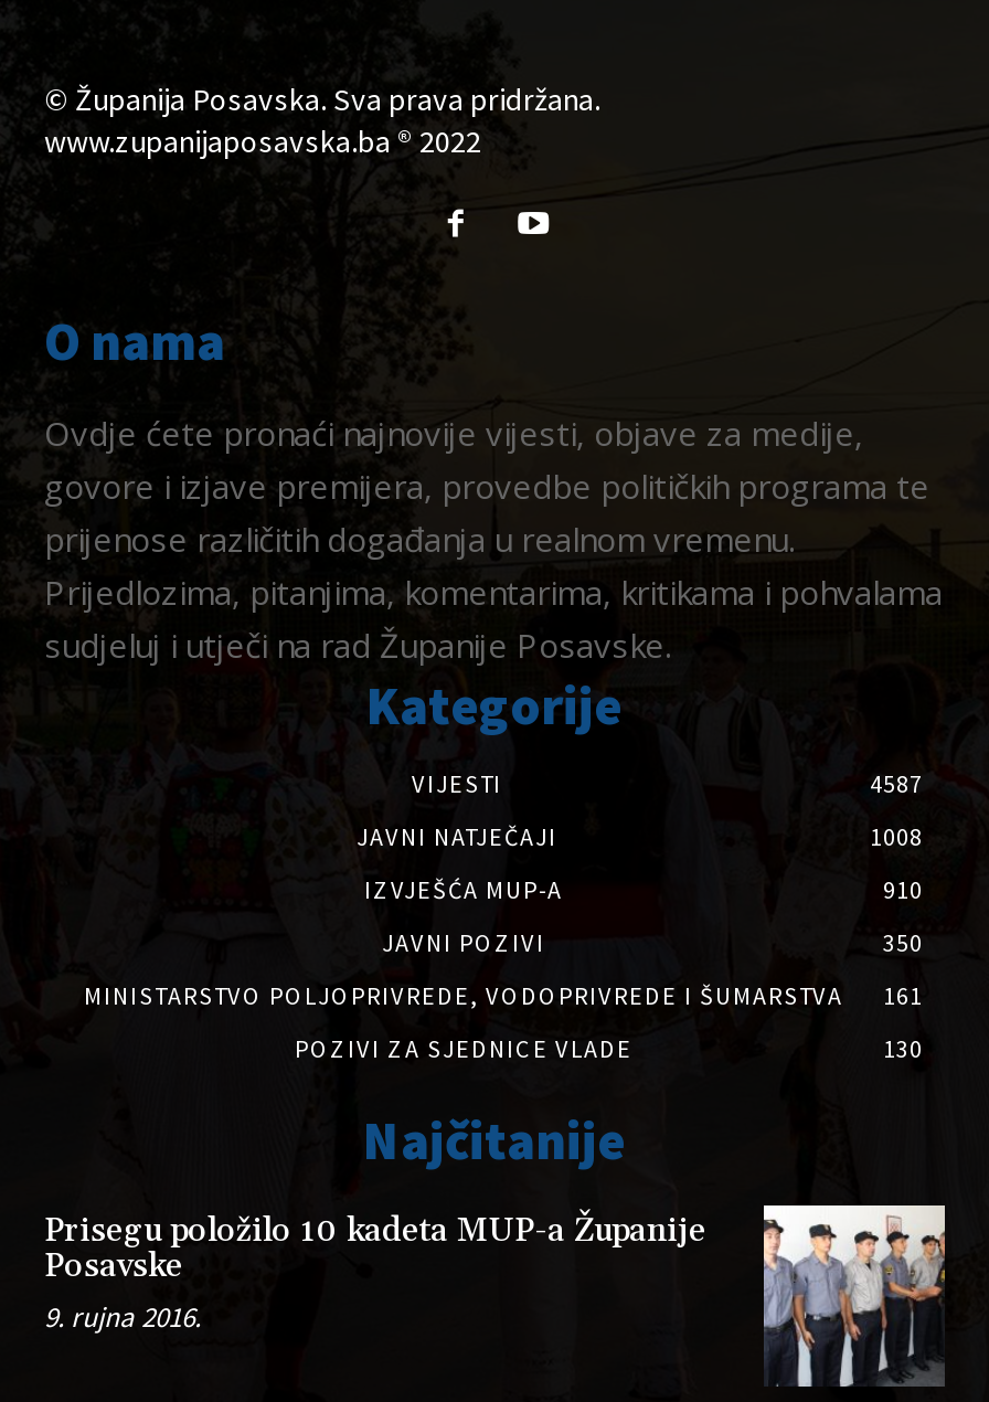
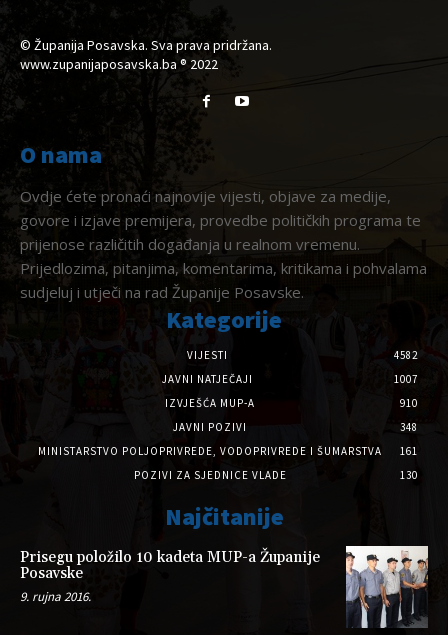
[870,768,923,799] 4587 -> [394,348,418,362] 4582
[870,821,923,852] 1008 -> [394,372,418,386] 1007
[883,927,923,958] 350 -> [400,420,418,434] 348

